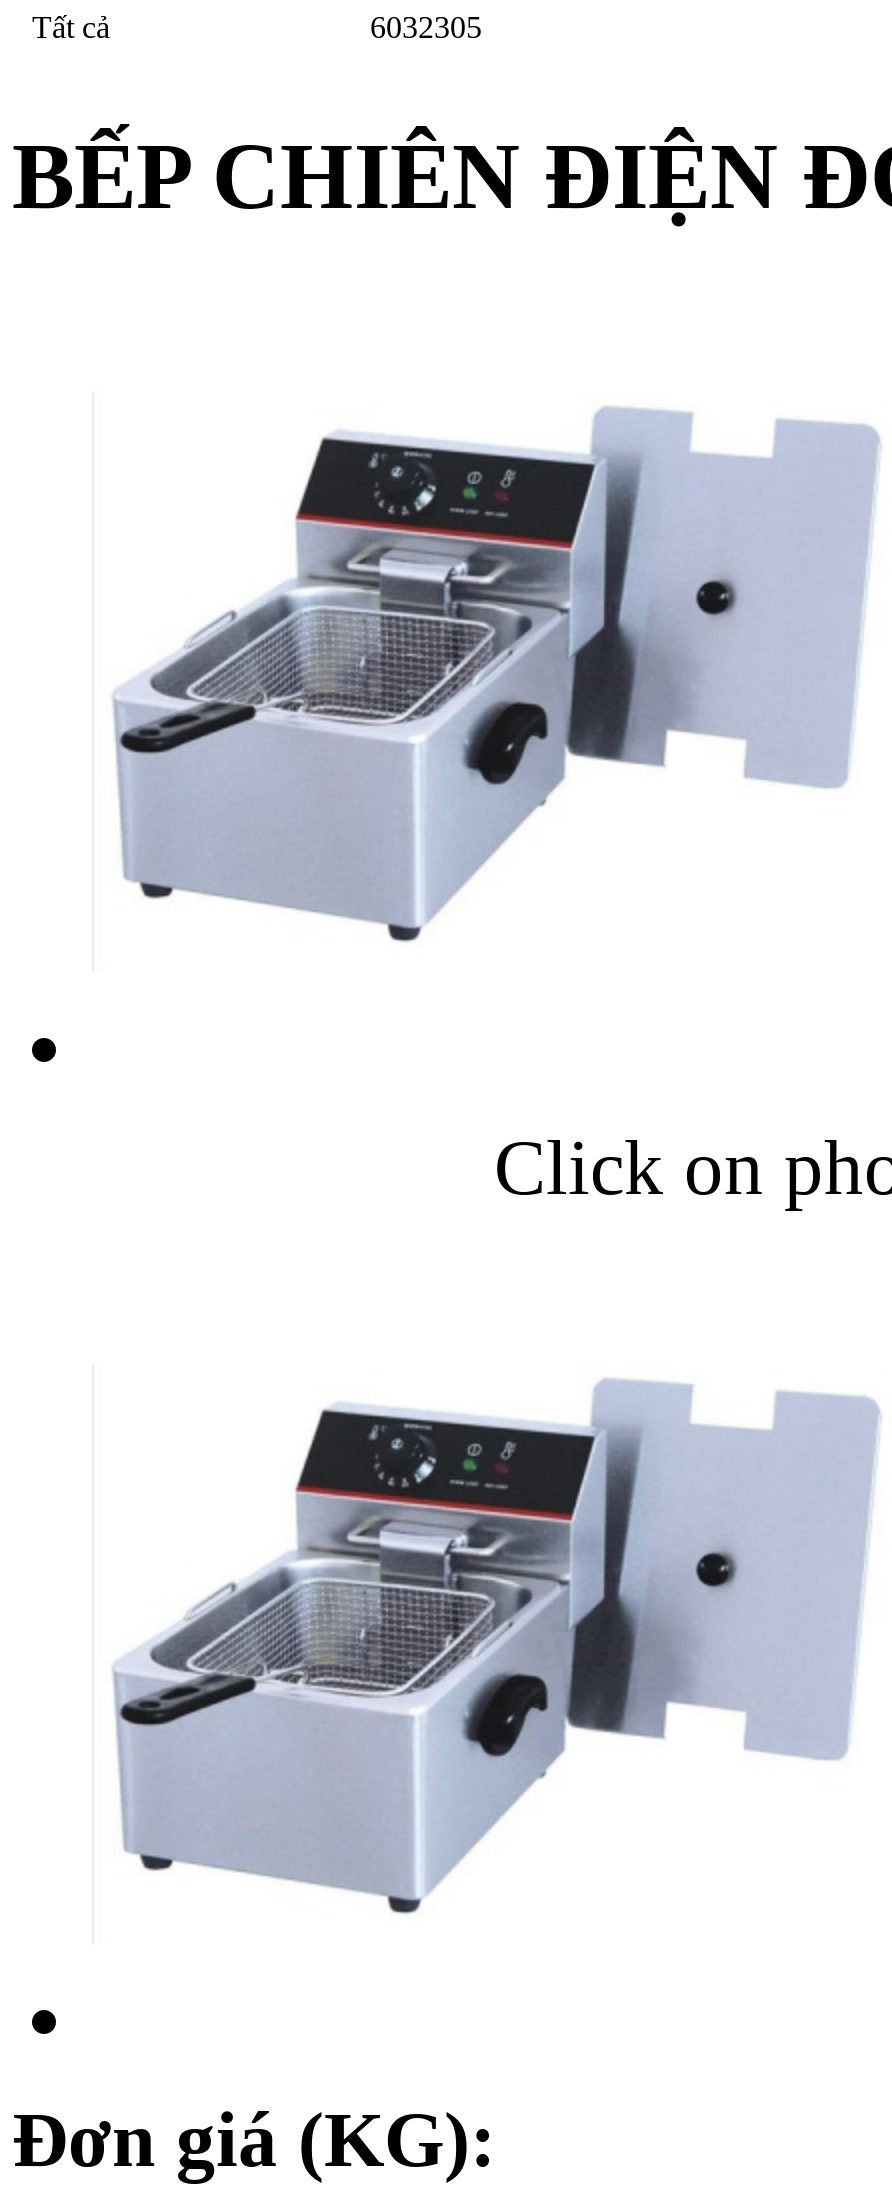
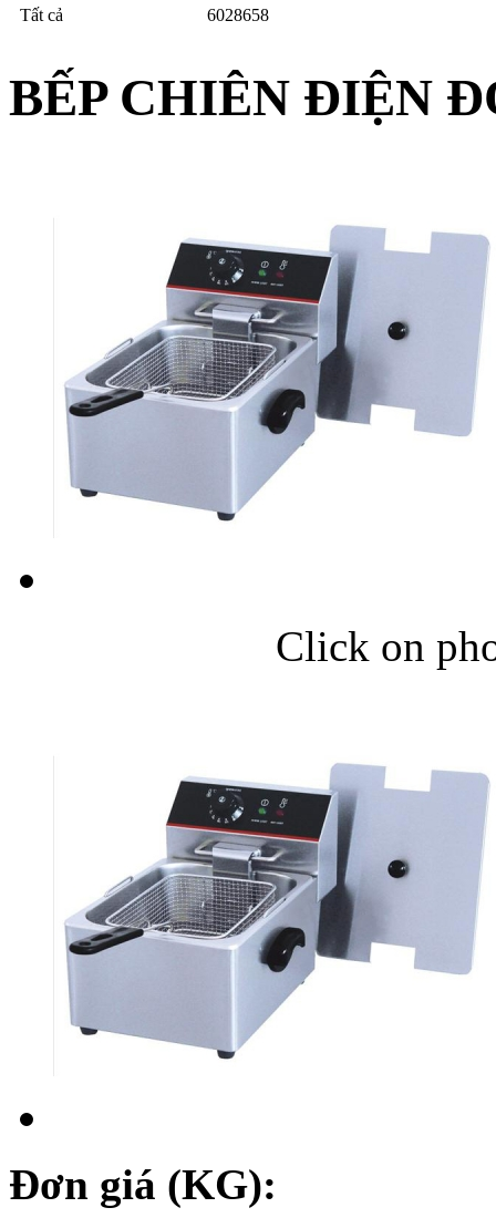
[370,11,482,45] 6032305 -> [207,6,269,25] 6028658

